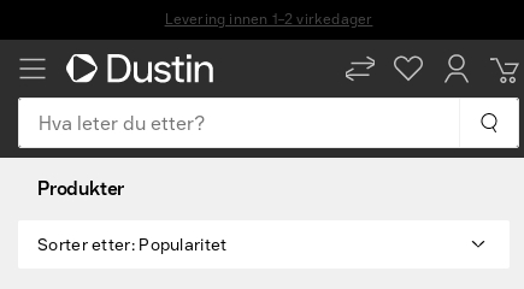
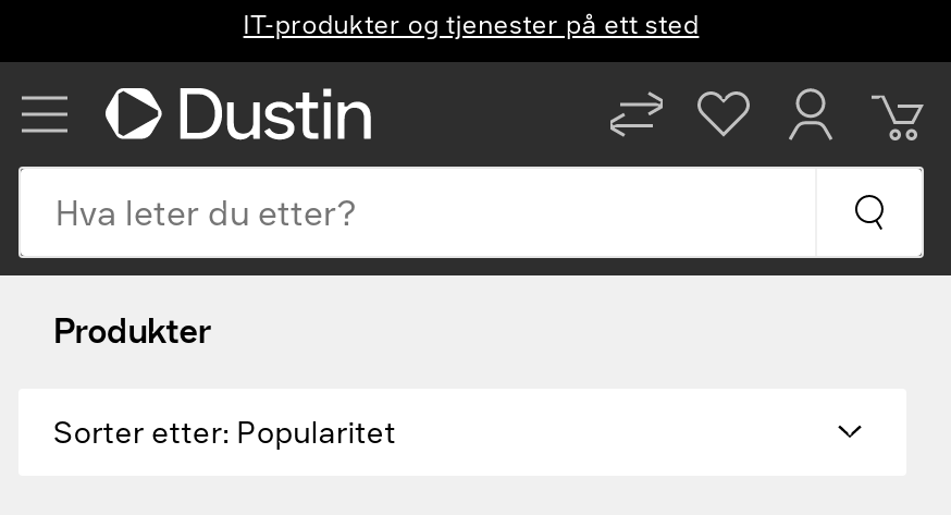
[165,11,373,28] Levering innen 1–2 virkedager -> [243,10,699,40] IT-produkter og tjenester på ett sted

